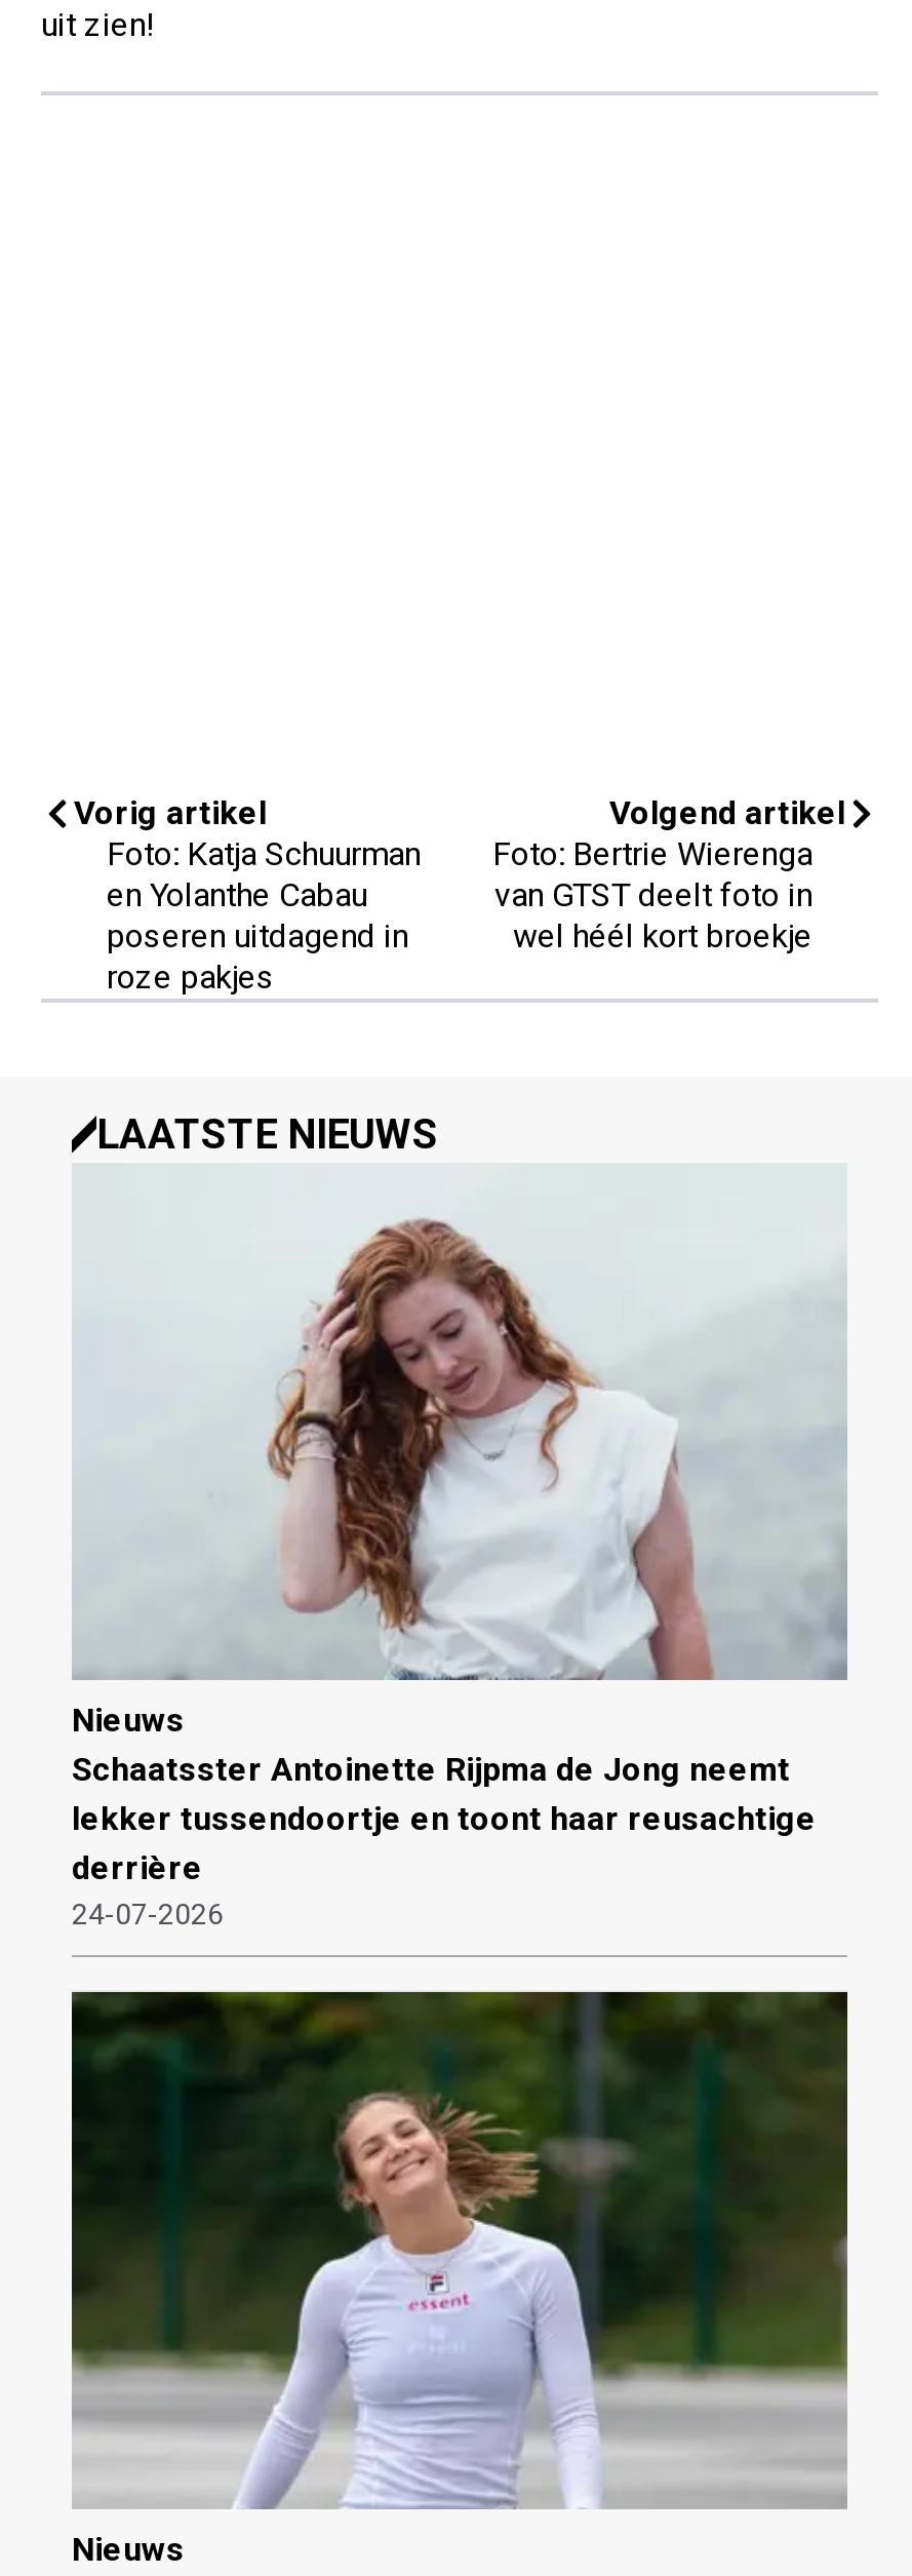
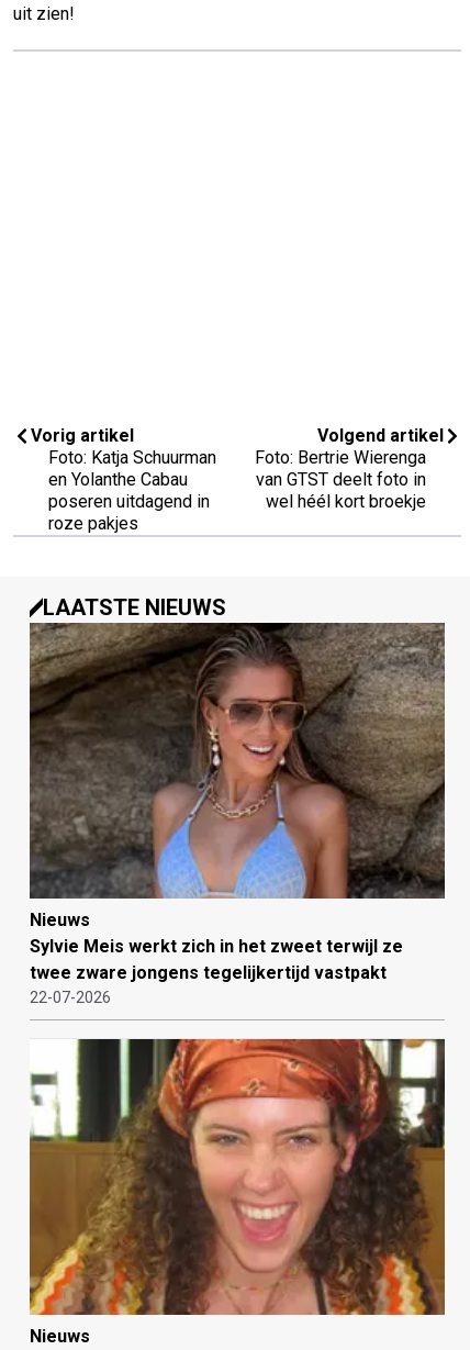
[72,1166,847,1931] [image] | Schaatsster Antoinette Rijpma de Jong neemt | lekker tussendoortje en toont haar reusachtige | derrière | 24-07-2026 -> [29,622,446,1006] [image] | Sylvie Meis werkt zich in het zweet terwijl ze | twee zware jongens tegelijkertijd vastpakt | 22-07-2026
[70,1989,847,2510] [image] -> [29,1038,446,1316] [image]

